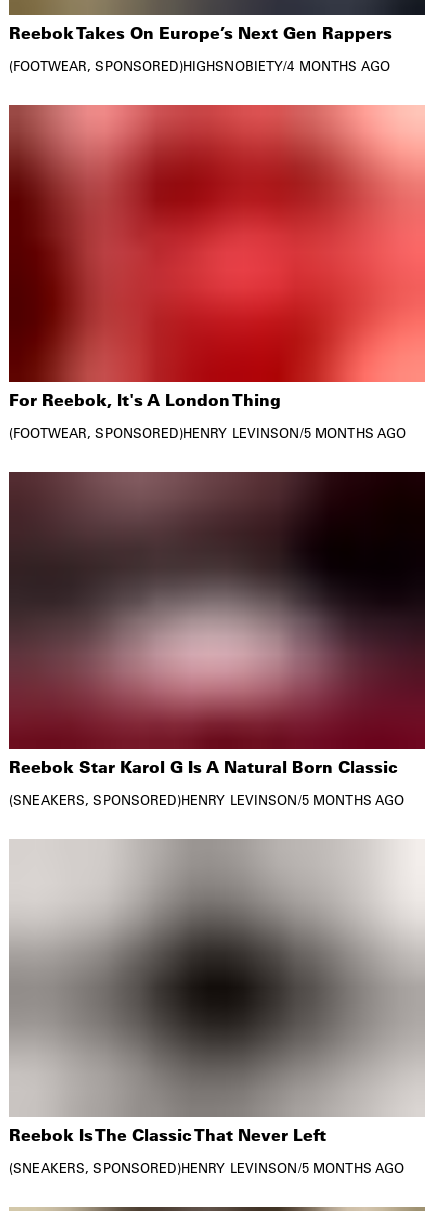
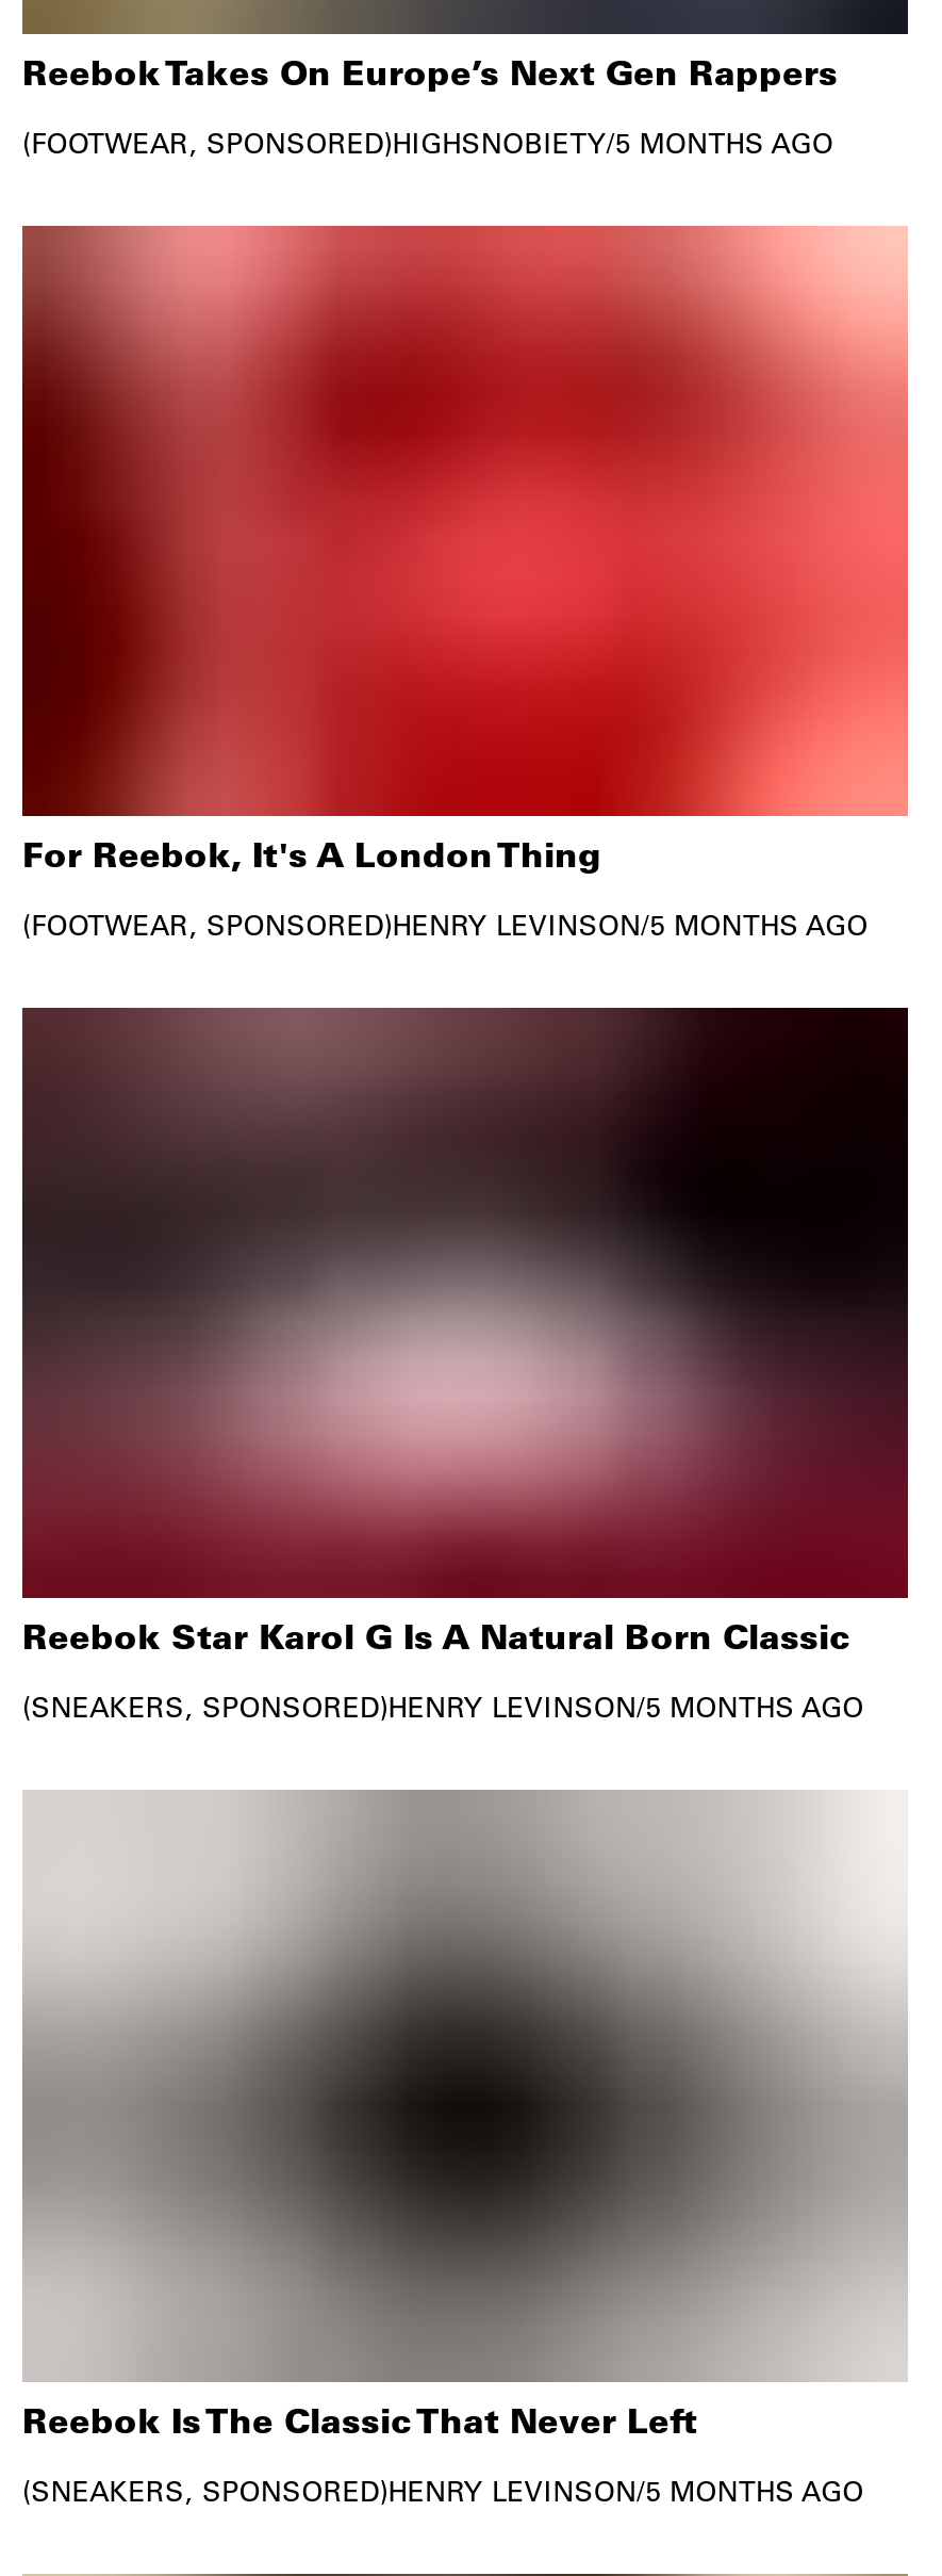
[13,57,390,74] FOOTWEAR SPONSORED HIGHSNOBIETY/4 MONTHS AGO -> [31,123,833,159] FOOTWEAR SPONSORED HIGHSNOBIETY/5 MONTHS AGO

